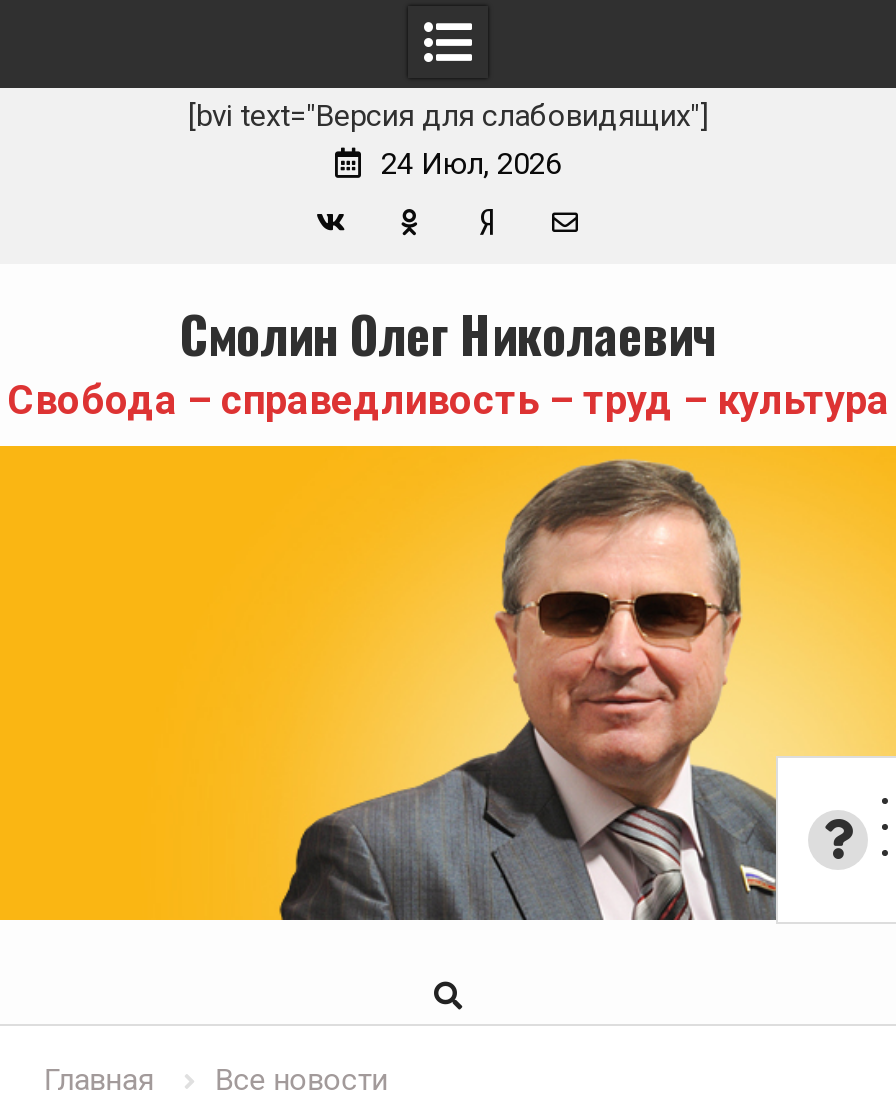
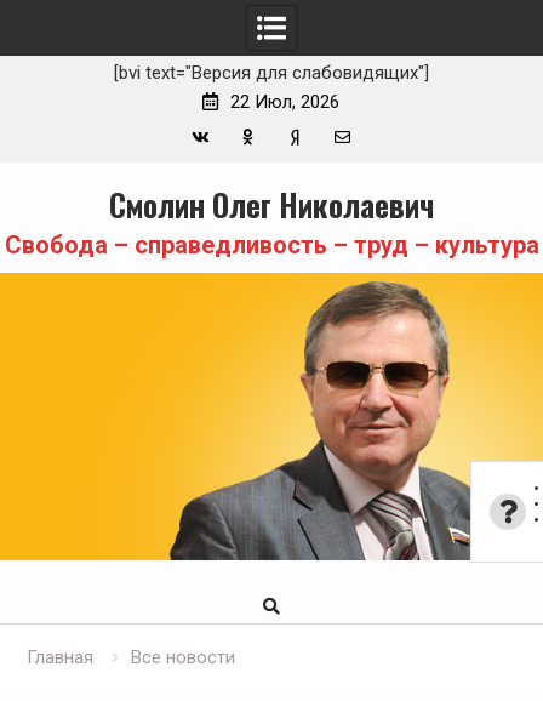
[381,146,561,182] 24 Июл, 2026 -> [231,91,340,113] 22 Июл, 2026

